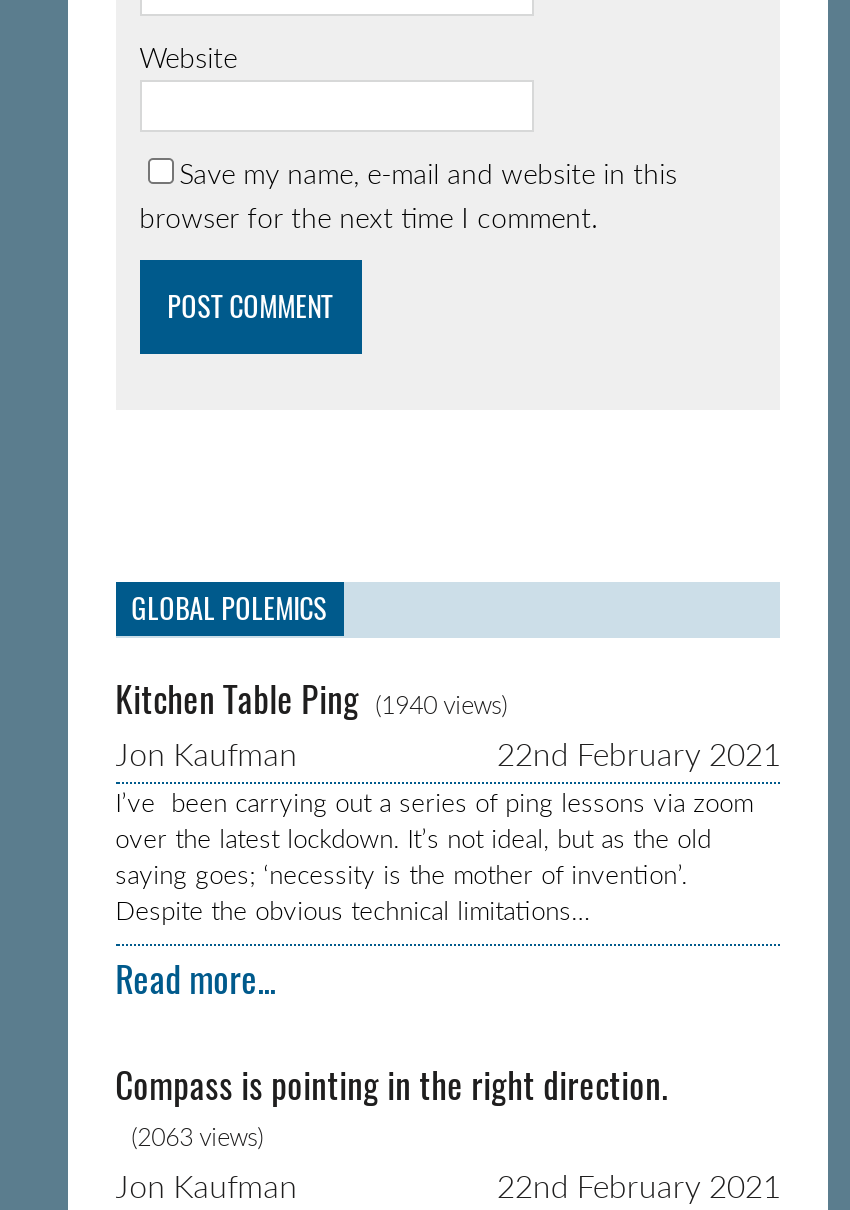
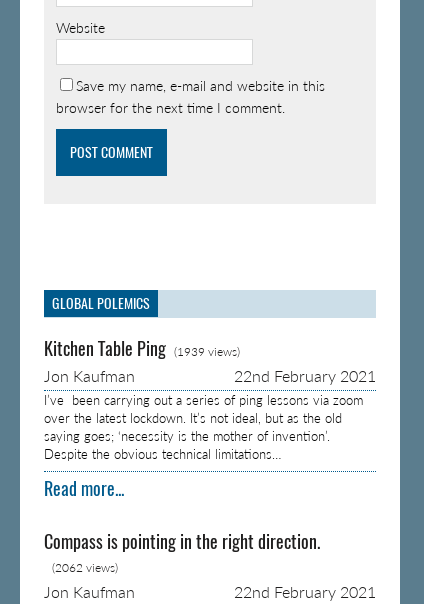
[115,676,507,724] Kitchen Table Ping (1940 views) -> [44,337,240,361] Kitchen Table Ping (1939 views)
[131,1122,263,1152] (2063 views) -> [52,560,118,575] (2062 views)

